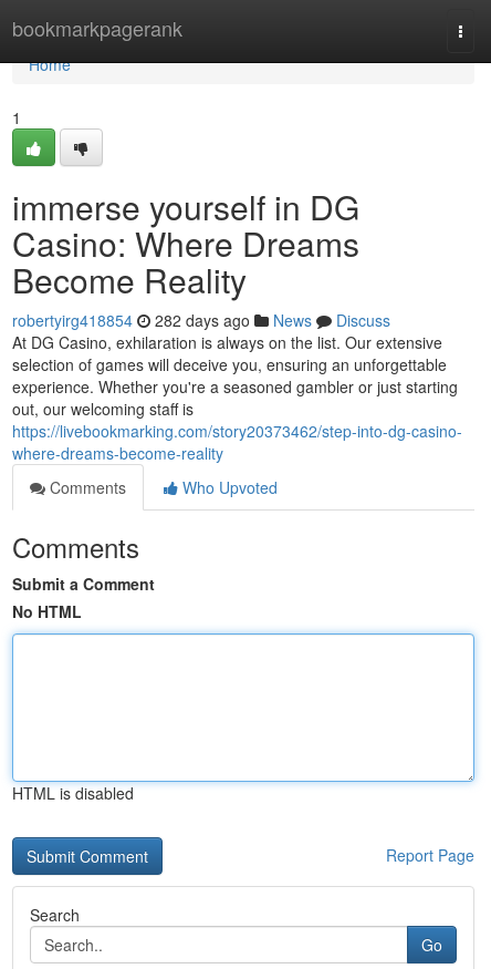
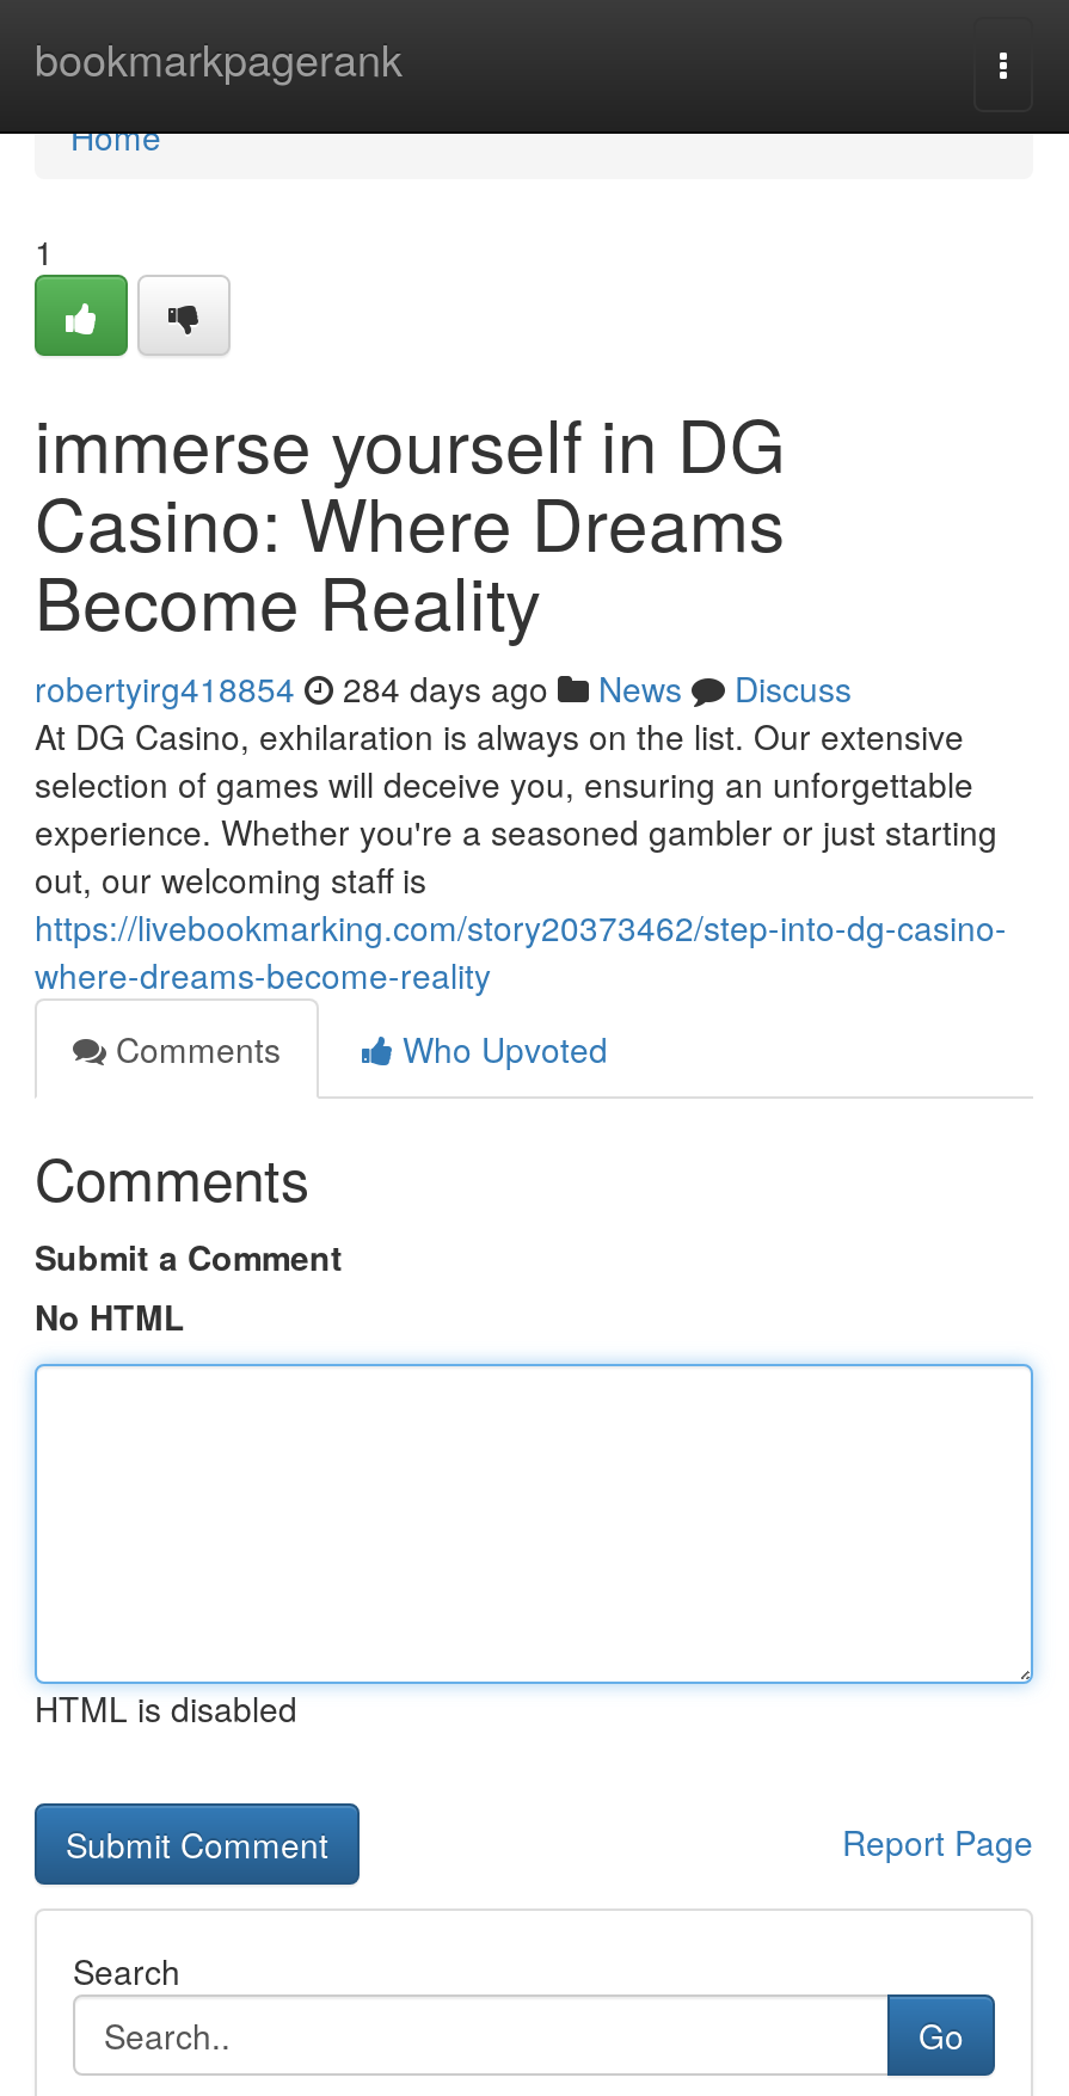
[12,309,390,331] robertyirg418854 282 days ago News Discuss -> [35,664,852,712] robertyirg418854 284 days ago News Discuss

